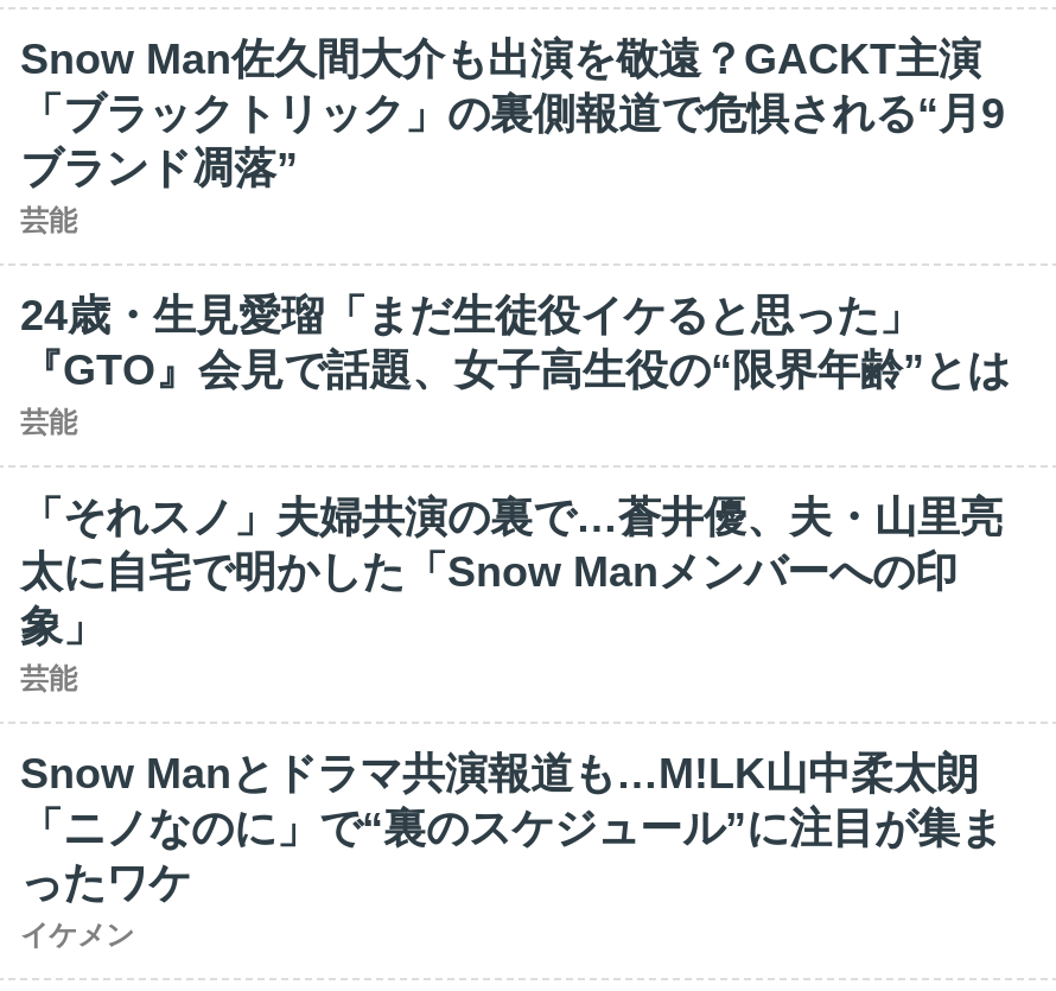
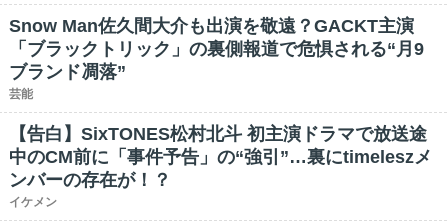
[20,292,1010,907] 24歳・生見愛瑠「まだ生徒役イケると思った」 | 『GTO』会見で話題、女子高生役の“限界年齢”とは | 芸能 | 「それスノ」夫婦共演の裏で…蒼井優、夫・山里亮 | 太に自宅で明かした「Snow Manメンバーへの印 | 象」 | 芸能 | Snow Manとドラマ共演報道も…M!LK山中柔太朗 | 「ニノなのに」で“裏のスケジュール”に注目が集ま | ったワケ -> [9,124,432,190] 【告白】SixTONES松村北斗 初主演ドラマで放送途 | 中のCM前に「事件予告」の“強引”…裏にtimeleszメ | ンバーの存在が！？

